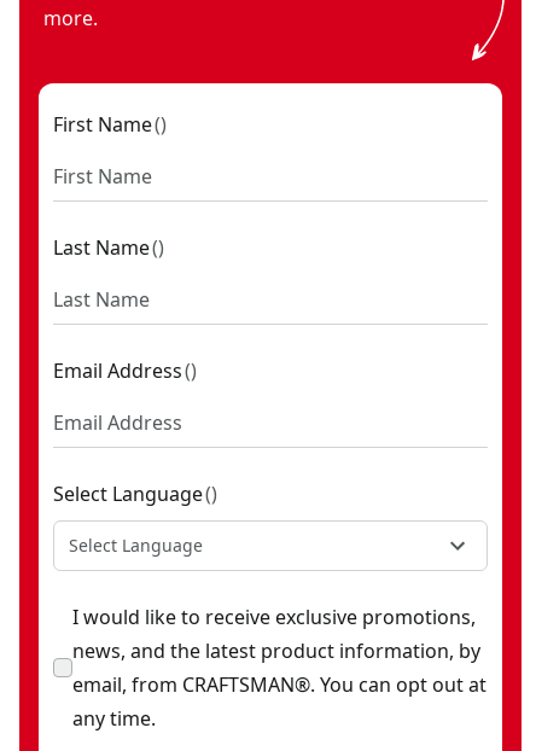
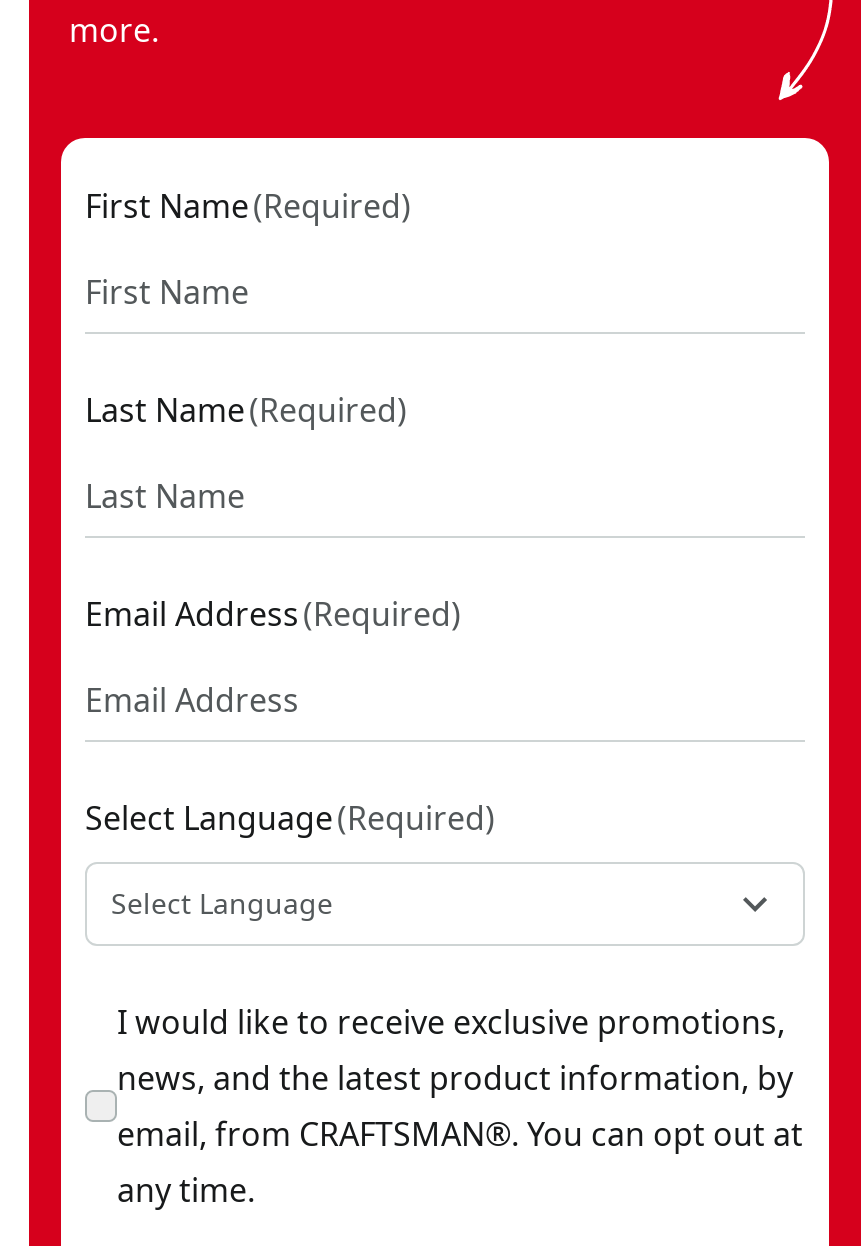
[53,111,167,138] First Name () -> [85,184,411,228] First Name (Required)
[53,234,164,261] Last Name () -> [85,388,407,432] Last Name (Required)
[53,357,197,384] Email Address () -> [85,592,461,636] Email Address (Required)
[53,481,217,507] Select Language () -> [85,796,495,840] Select Language (Required)

